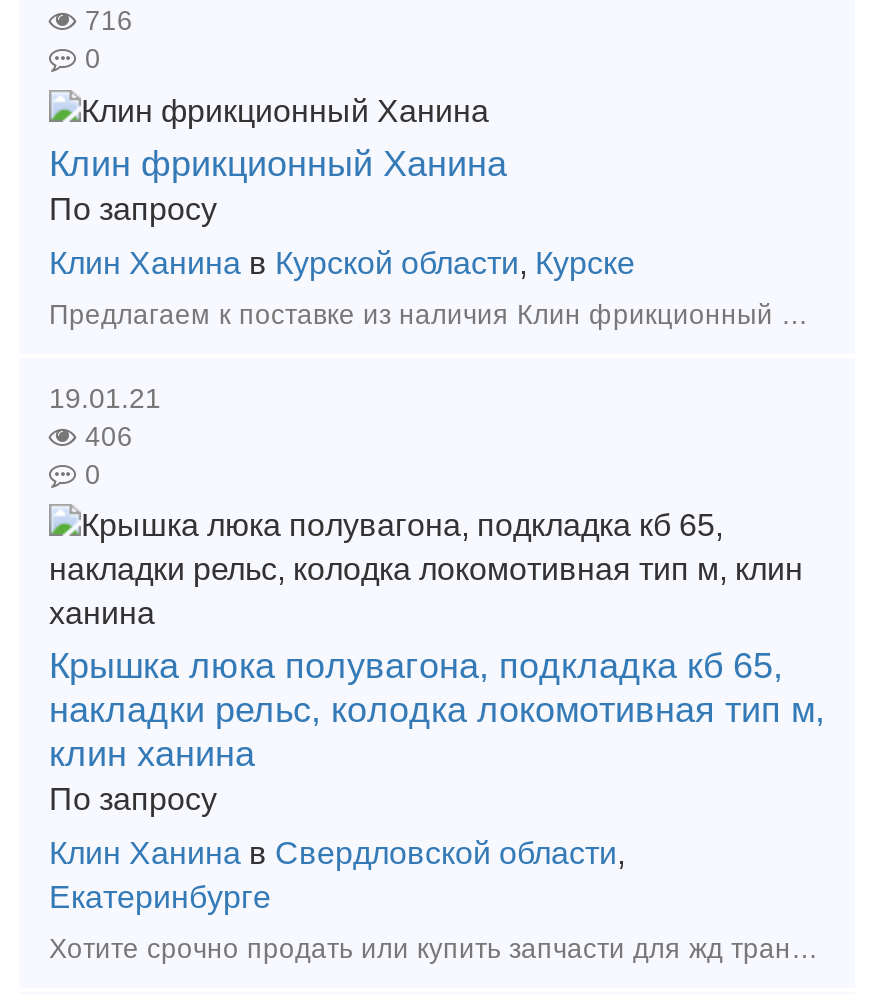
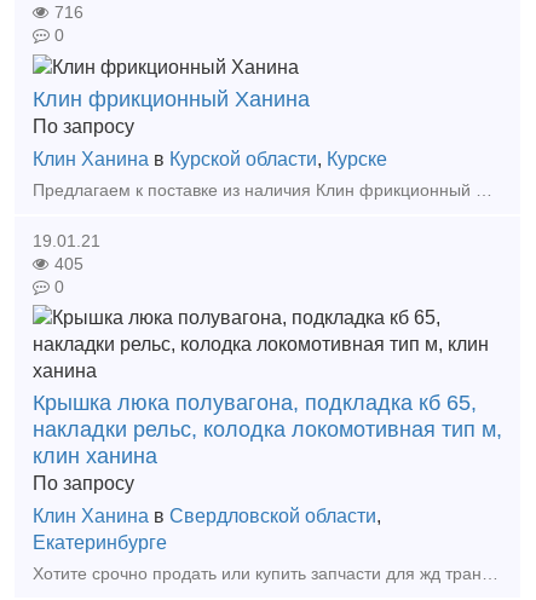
[77,421,133,451] 406 -> [50,255,83,273] 405

